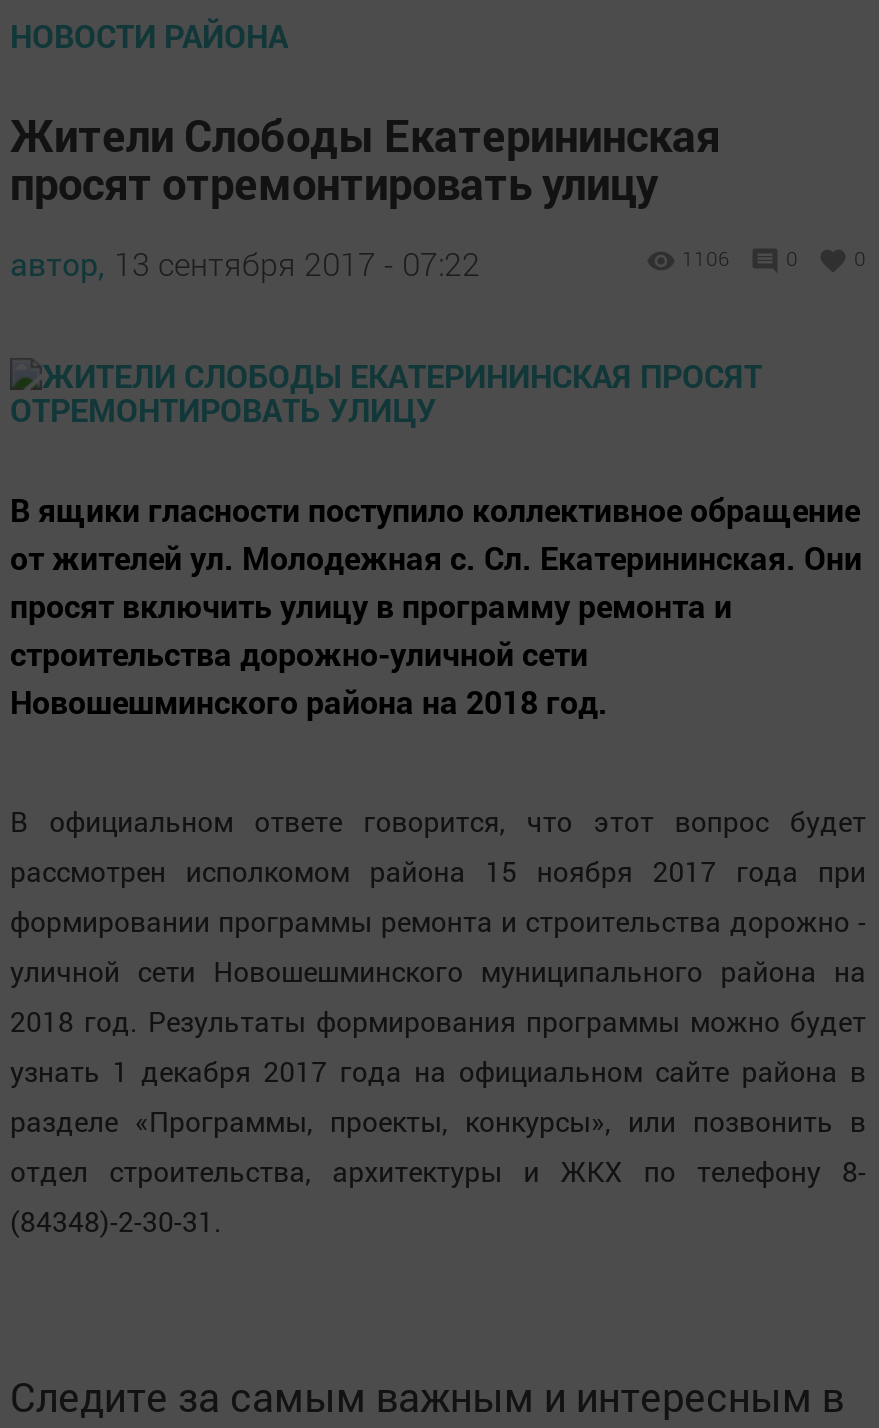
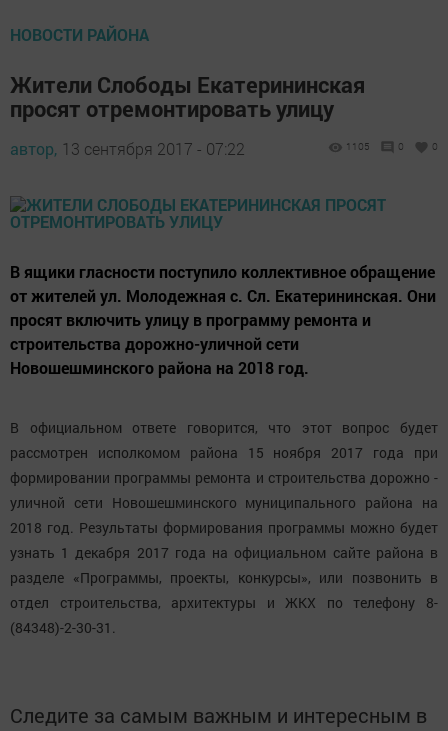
[682,247,730,273] 1106 -> [346,140,370,153] 1105

